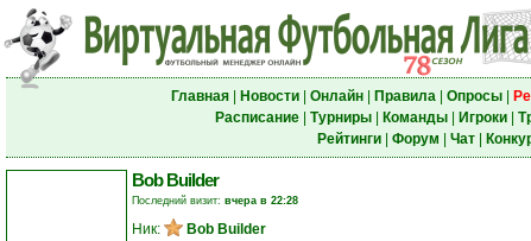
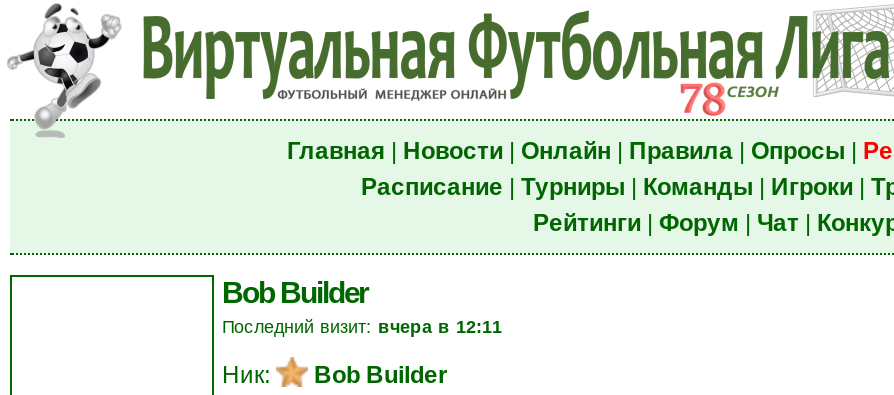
[132,195,298,207] Последний визит: вчера в 22:28 -> [222,317,502,337] Последний визит: вчера в 12:11

